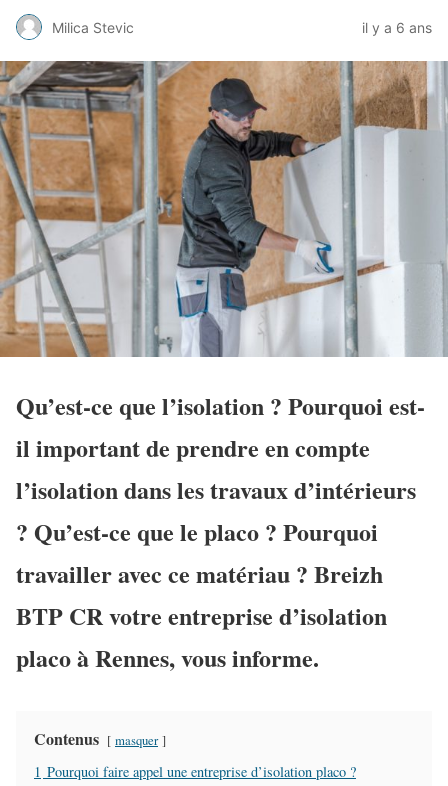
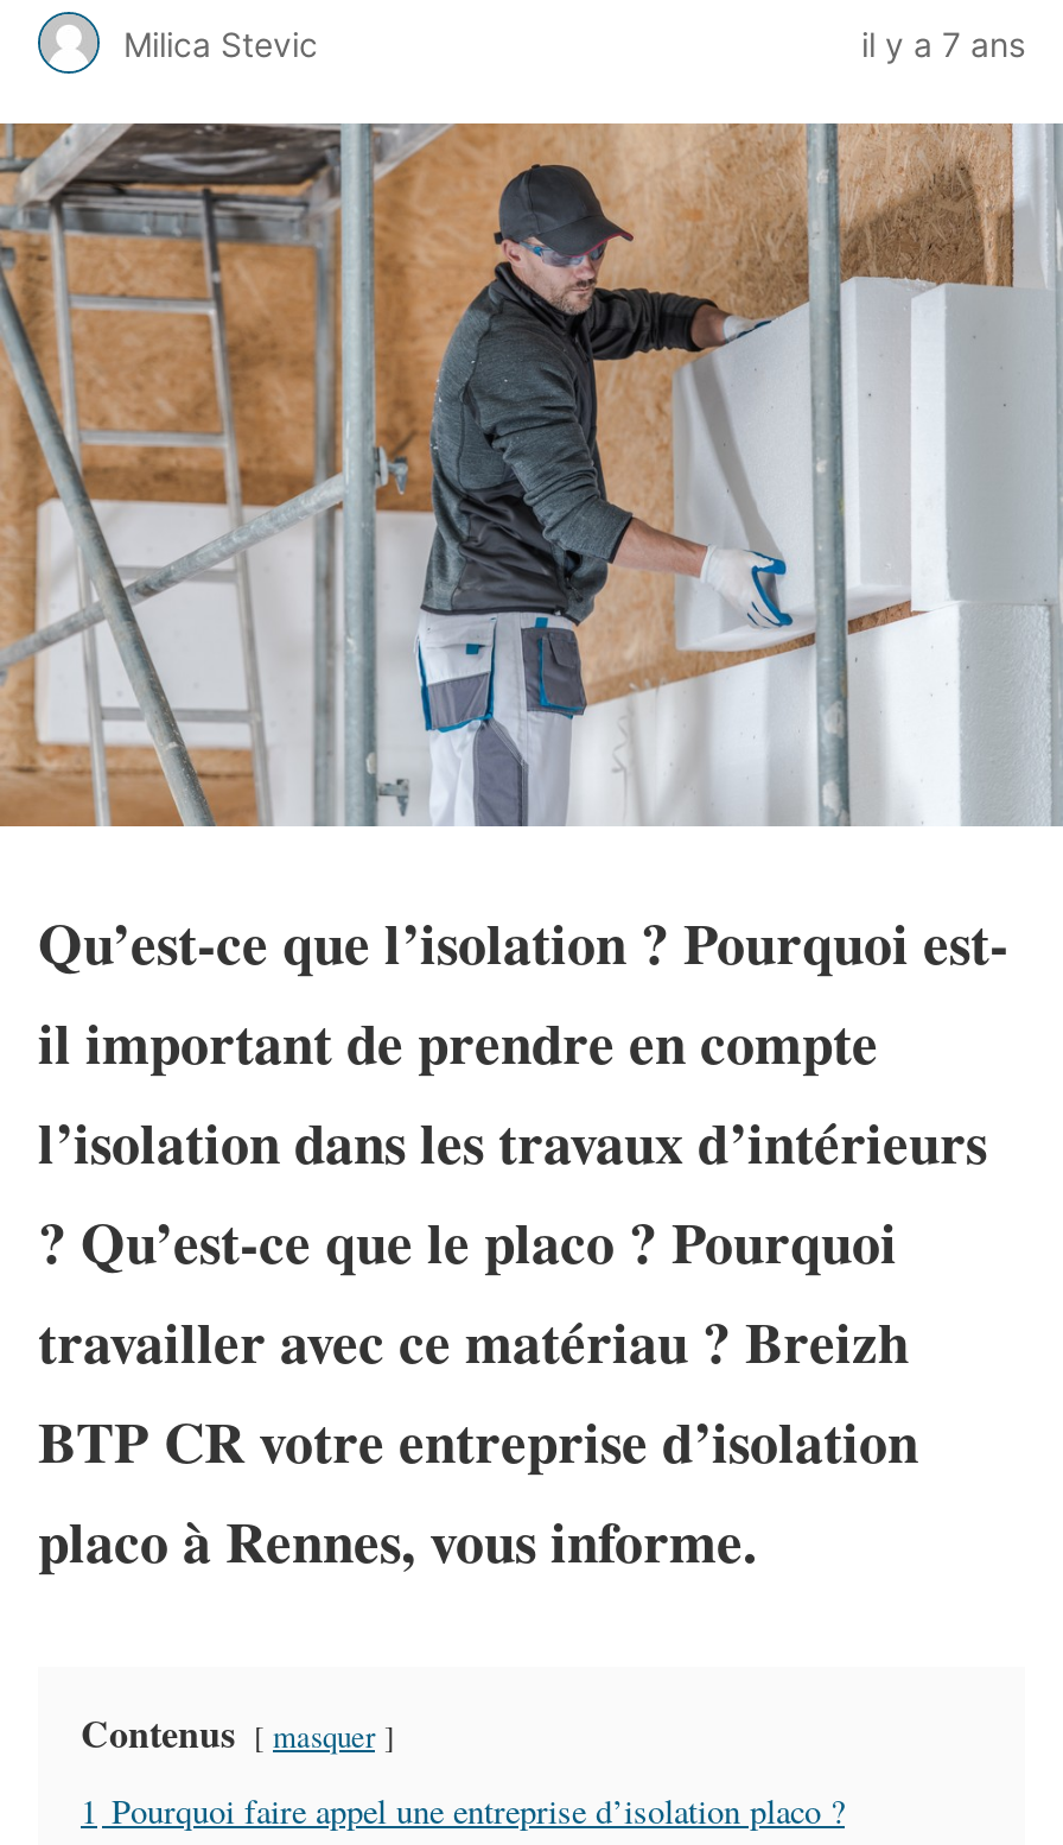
[362,18,432,35] il y a 6 ans -> [861,23,1025,63] il y a 7 ans

